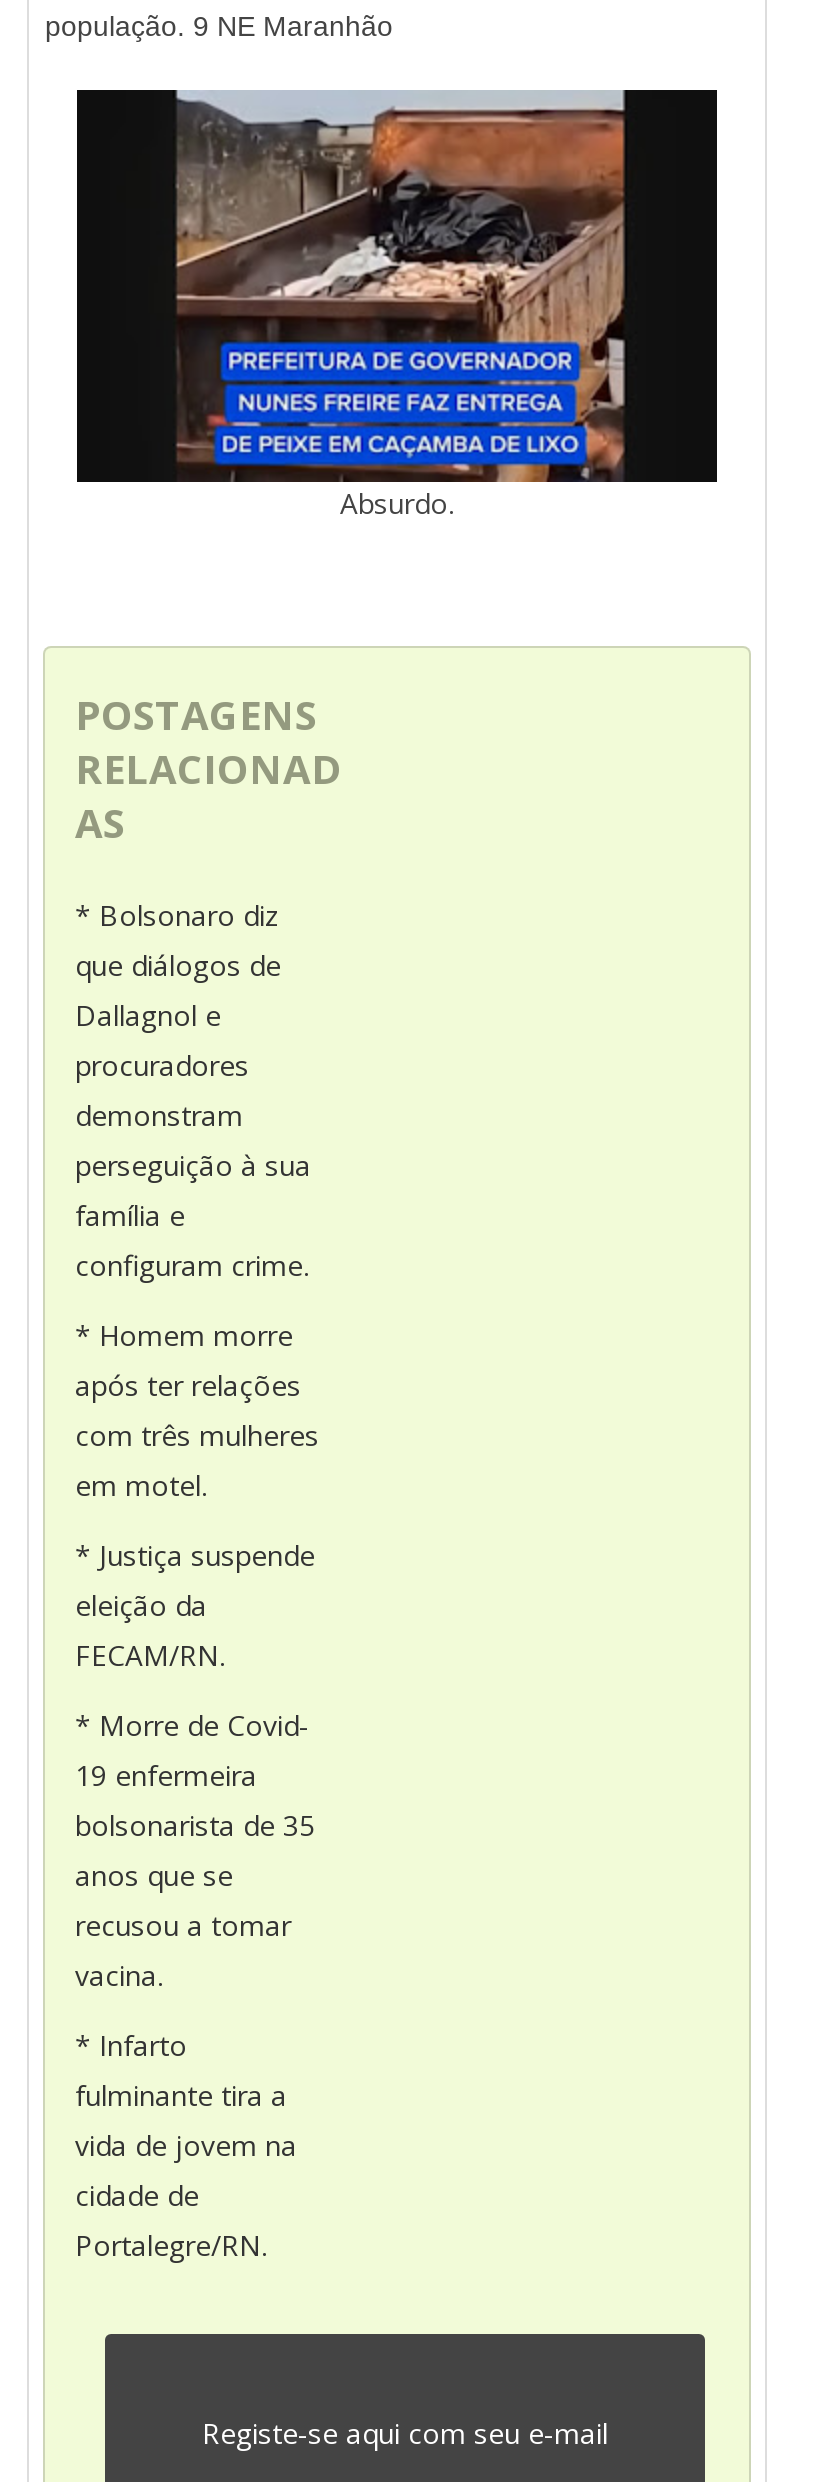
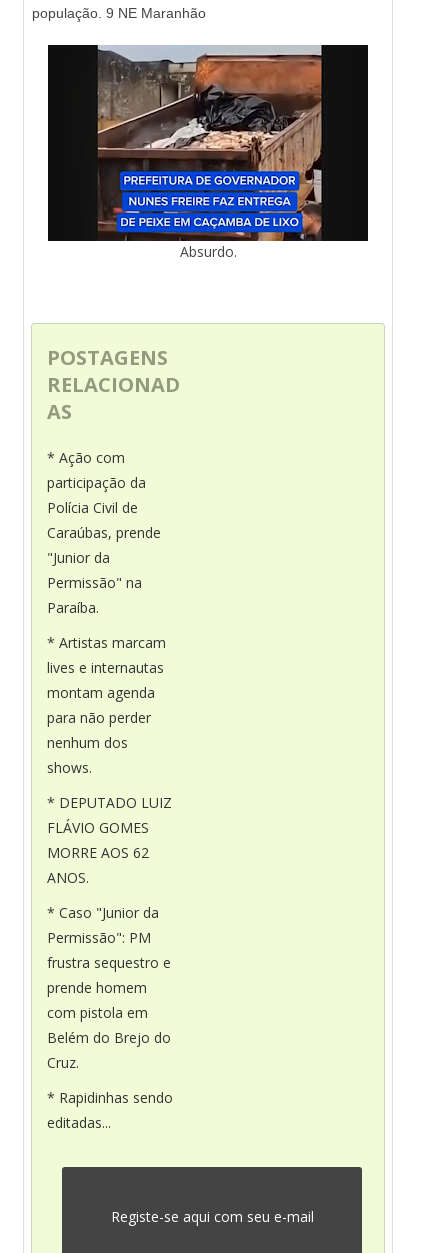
[75,896,311,1284] * Bolsonaro diz | que diálogos de | Dallagnol e | procuradores | demonstram | perseguição à sua | família e | configuram crime. -> [47,448,161,617] * Ação com | participação da | Polícia Civil de | Caraúbas, prende | "Junior da | Permissão" na | Paraíba.
[75,1316,319,1504] * Homem morre | após ter relações | com três mulheres | em motel. -> [47,633,166,777] * Artistas marcam | lives e internautas | montam agenda | para não perder | nenhum dos | shows.
[75,1536,315,1674] * Justiça suspende | eleição da | FECAM/RN. -> [47,793,172,887] * DEPUTADO LUIZ | FLÁVIO GOMES | MORRE AOS 62 | ANOS.
[75,1706,315,1994] * Morre de Covid- | 19 enfermeira | bolsonarista de 35 | anos que se | recusou a tomar | vacina. -> [47,903,171,1072] * Caso "Junior da | Permissão": PM | frustra sequestro e | prende homem | com pistola em | Belém do Brejo do | Cruz.
[75,2026,297,2264] * Infarto | fulminante tira a | vida de jovem na | cidade de | Portalegre/RN. -> [47,1088,173,1132] * Rapidinhas sendo | editadas...

